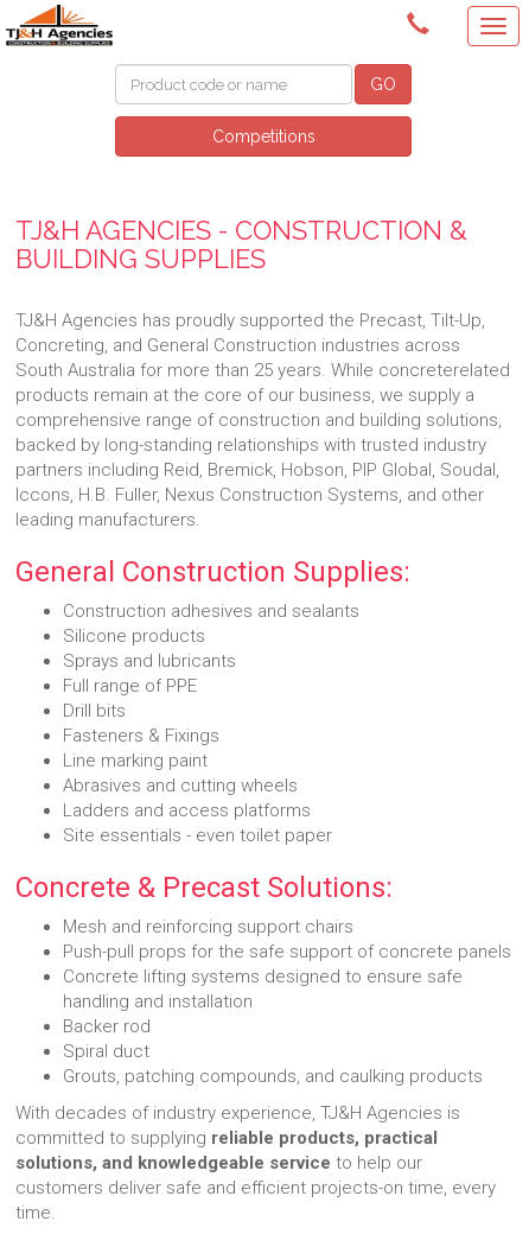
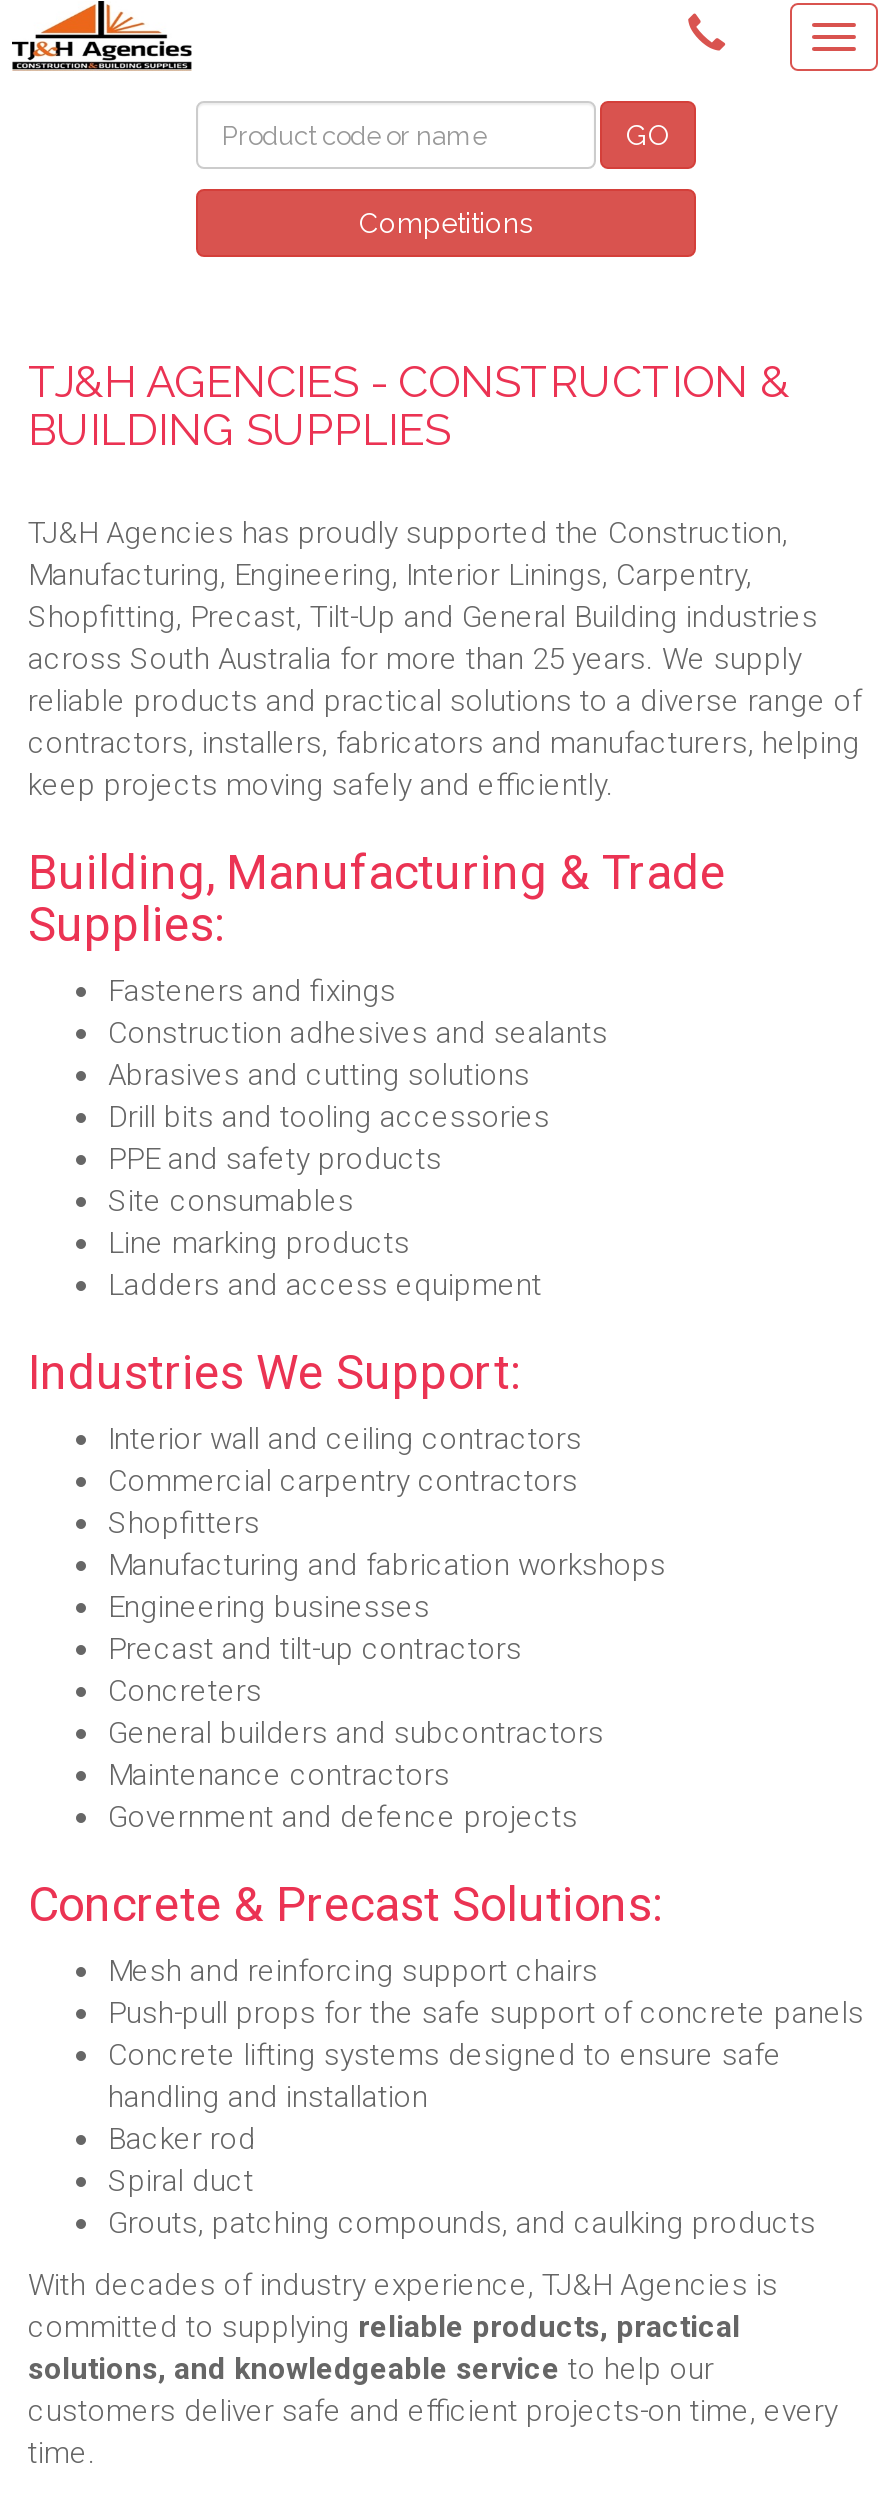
[15,310,510,530] TJ&H Agencies has proudly supported the Precast, Tilt-Up, | Concreting, and General Construction industries across | South Australia for more than 25 years. While concreterelated | products remain at the core of our business, we supply a | comprehensive range of construction and building solutions, | backed by long-standing relationships with trusted industry | partners including Reid, Bremick, Hobson, PIP Global, Soudal, | Iccons, H.B. Fuller, Nexus Construction Systems, and other | leading manufacturers. -> [28,515,862,803] TJ&H Agencies has proudly supported the Construction, | Manufacturing, Engineering, Interior Linings, Carpentry, | Shopfitting, Precast, Tilt-Up and General Building industries | across South Australia for more than 25 years. We supply | reliable products and practical solutions to a diverse range of | contractors, installers, fabricators and manufacturers, helping | keep projects moving safely and efficiently.
[15,555,410,589] General Construction Supplies: -> [28,845,726,1009] Building, Manufacturing & Trade | Supplies: | Fasteners and fixings
[63,625,332,846] Silicone products | Sprays and lubricants | Full range of PPE | Drill bits | Fasteners & Fixings | Line marking paint | Abrasives and cutting wheels | Ladders and access platforms | Site essentials - even toilet paper -> [28,1057,666,1835] Abrasives and cutting solutions | Drill bits and tooling accessories | PPE and safety products | Site consumables | Line marking products | Ladders and access equipment | Industries We Support: | Interior wall and ceiling contractors | Commercial carpentry contractors | Shopfitters | Manufacturing and fabrication workshops | Engineering businesses | Precast and tilt-up contractors | Concreters | General builders and subcontractors | Maintenance contractors | Government and defence projects

